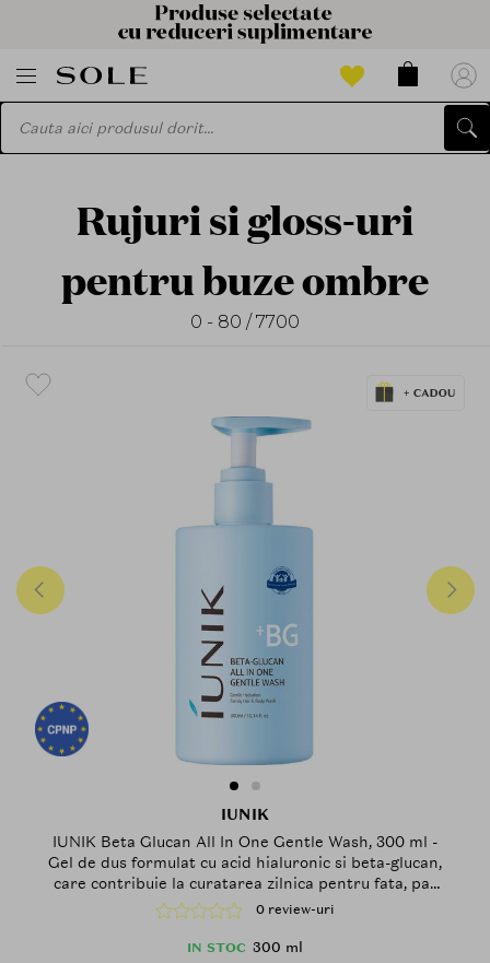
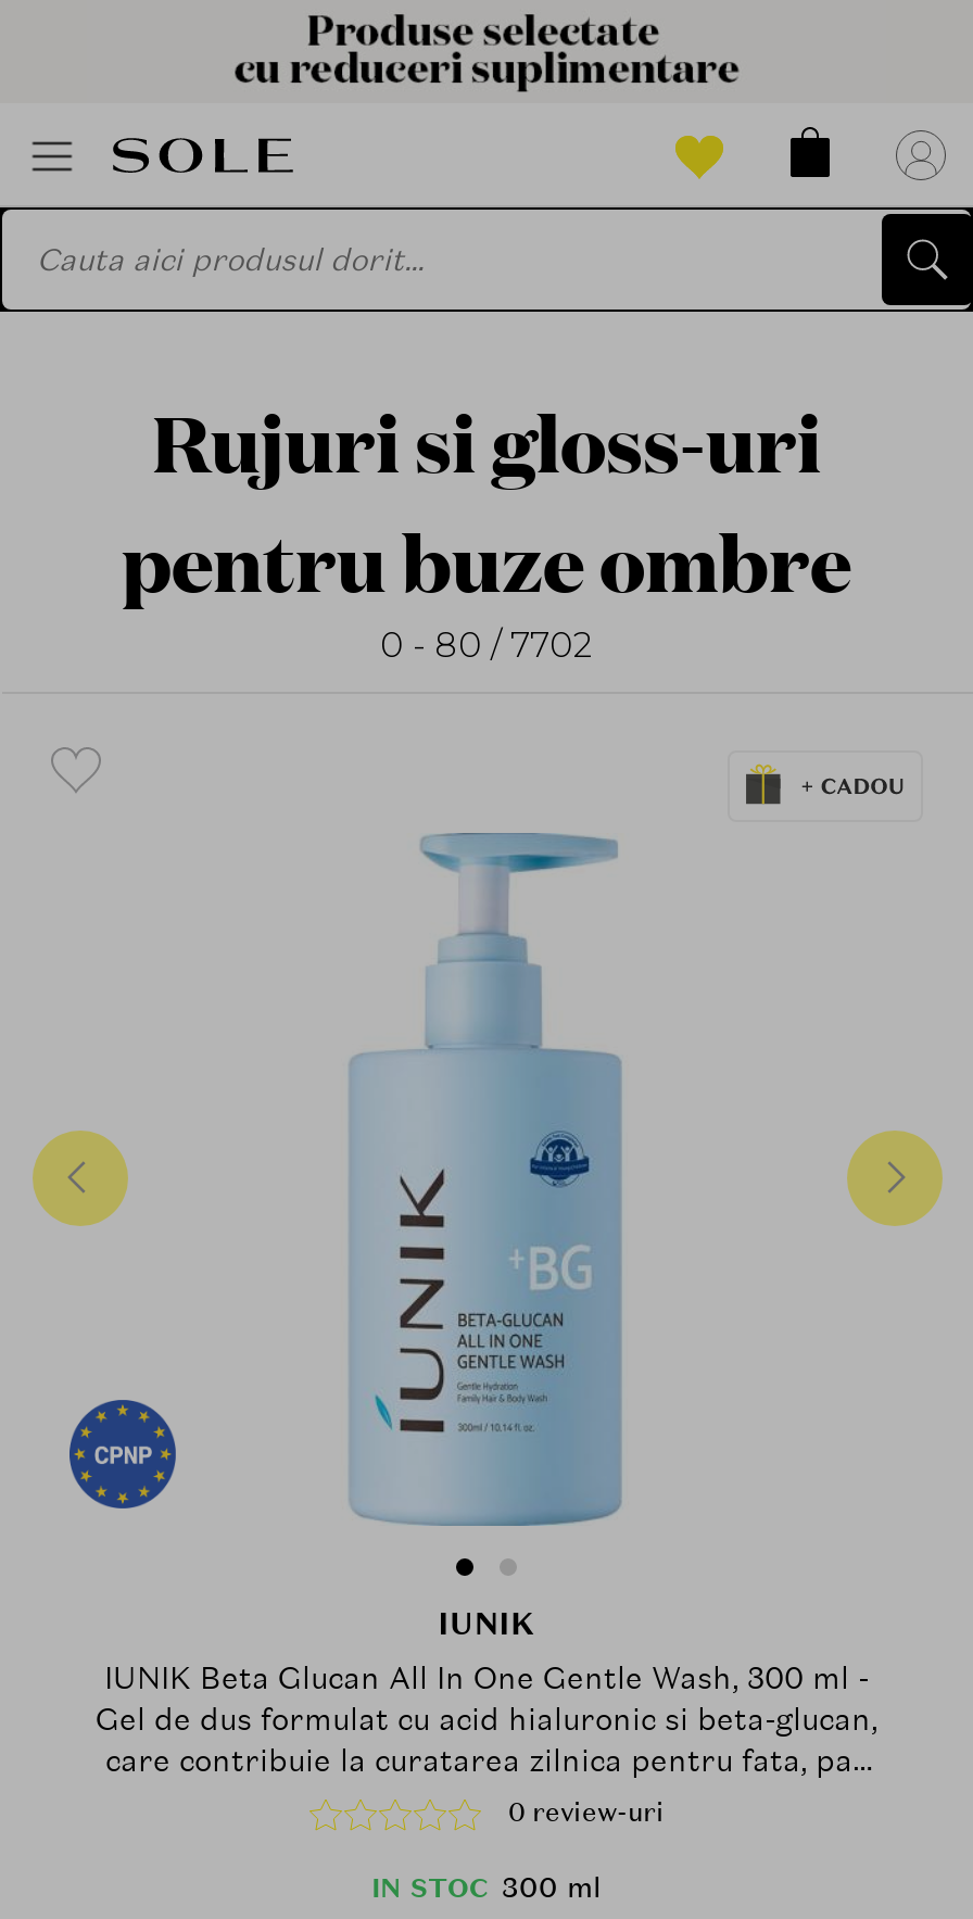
[190,312,300,332] 0 - 80 / 7700 -> [380,624,593,666] 0 - 80 / 7702

